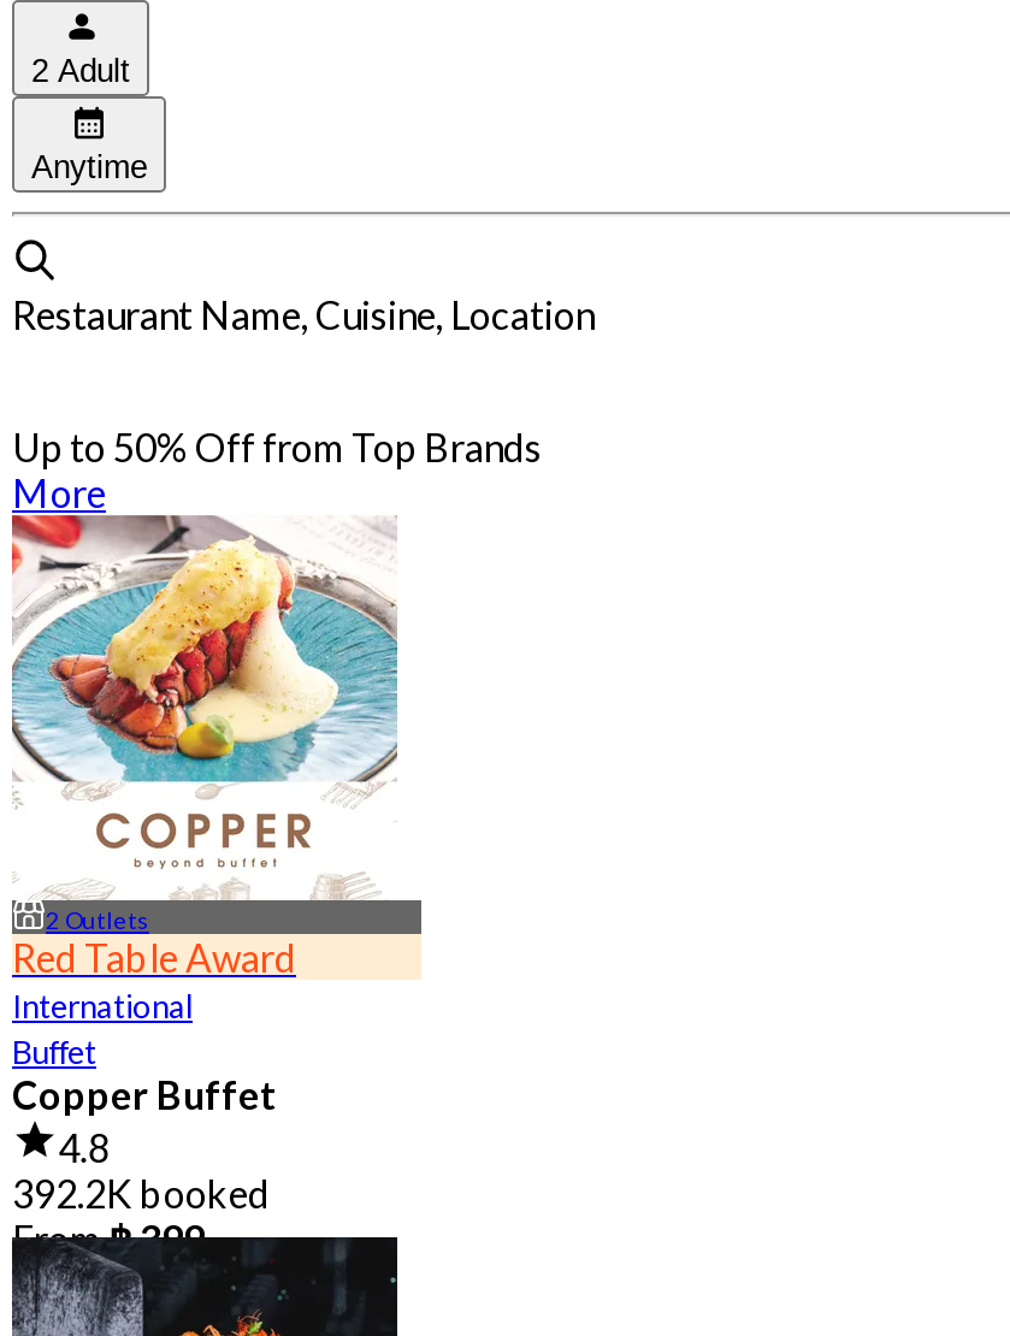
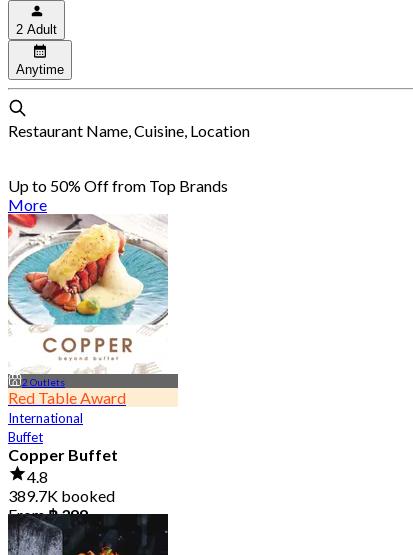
[12,1169,270,1215] 392.2K booked -> [8,486,115,505] 389.7K booked

